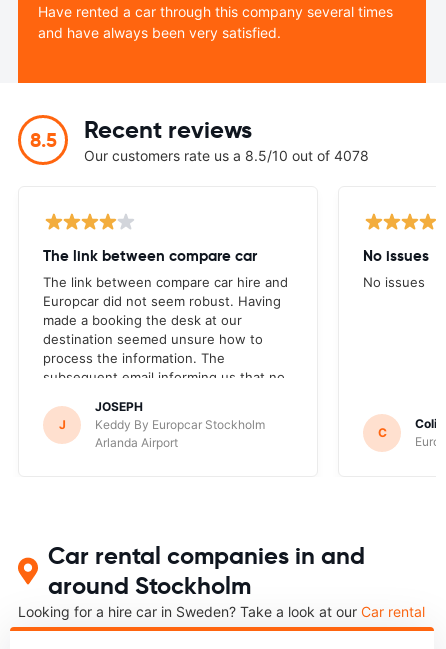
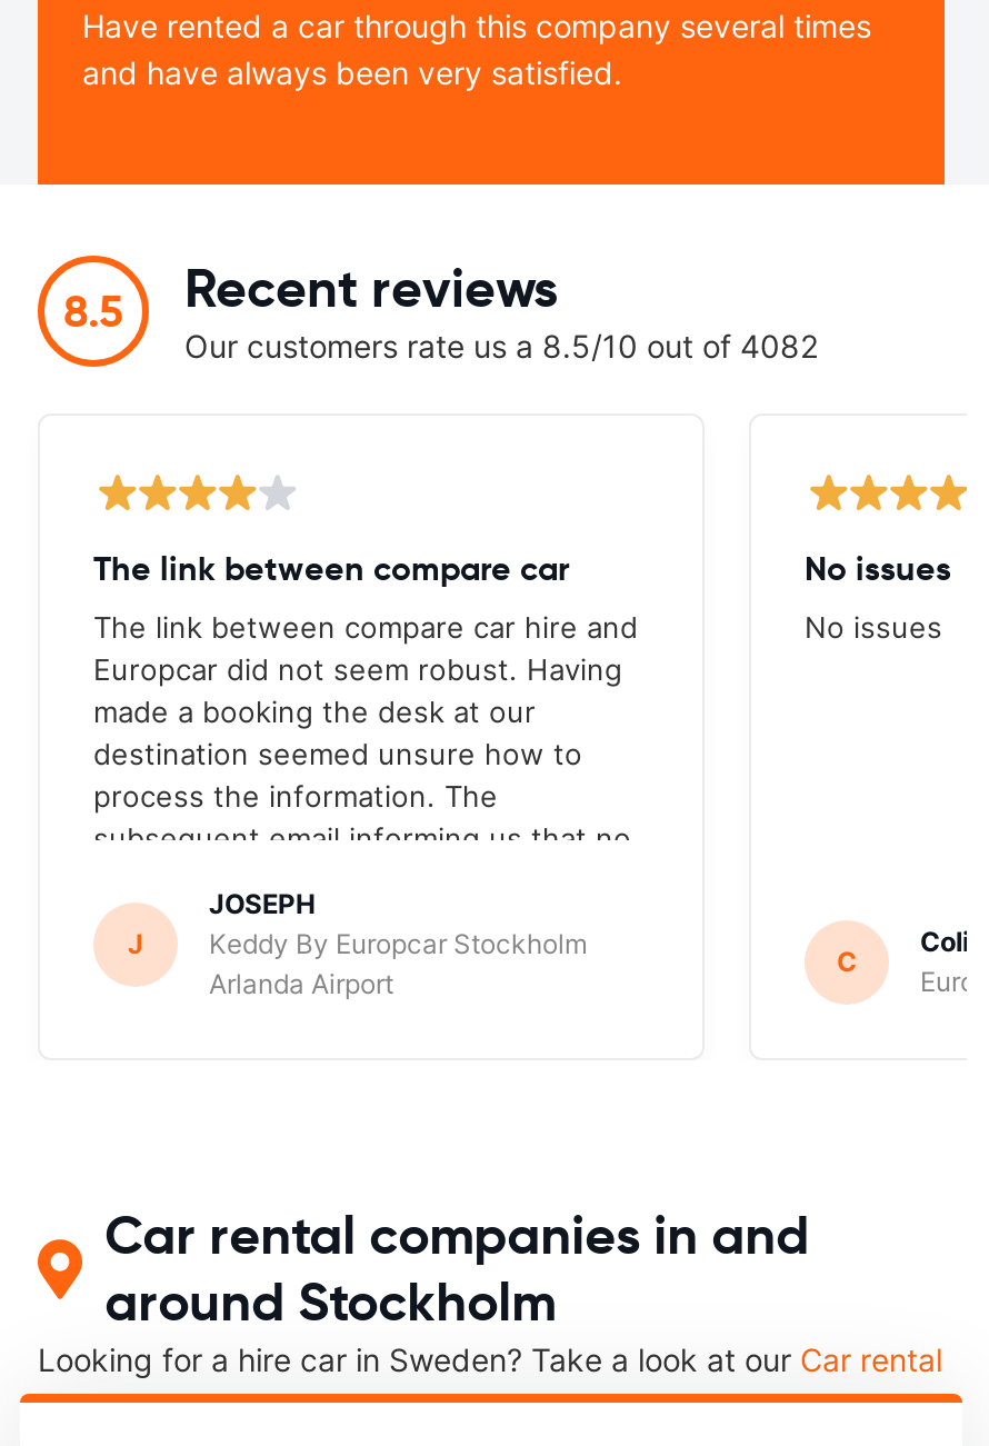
[84,147,369,164] Our customers rate us a 8.5/10 out of 4078 -> [184,326,818,364] Our customers rate us a 8.5/10 out of 4082

